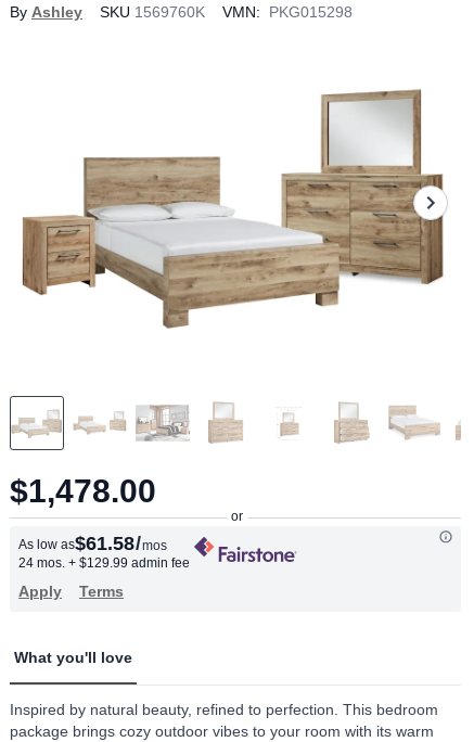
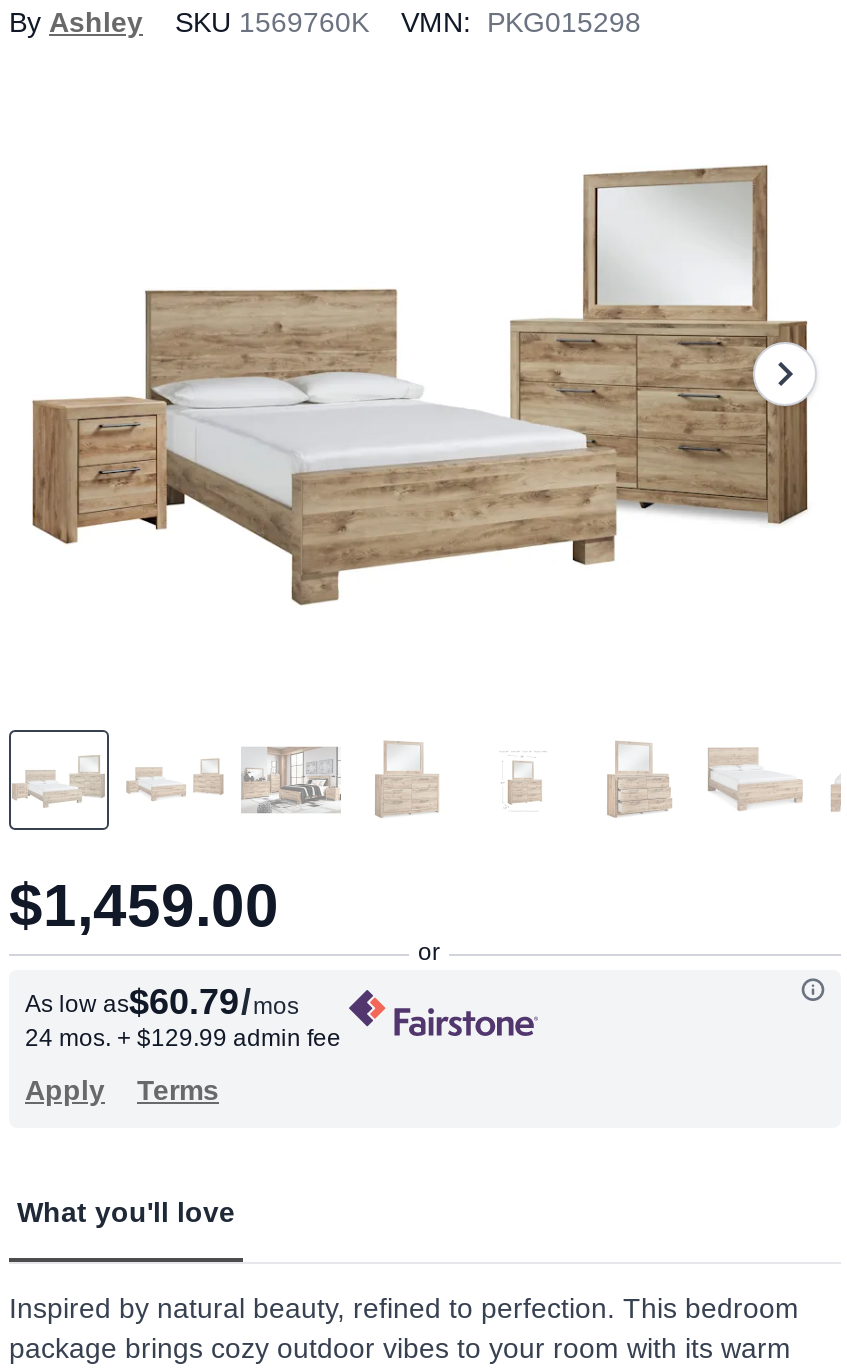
[10,473,156,509] $1,478.00 -> [9,872,279,938] $1,459.00
[18,533,167,554] As low as$61.58 /mos -> [25,982,299,1022] As low as$60.79 /mos

